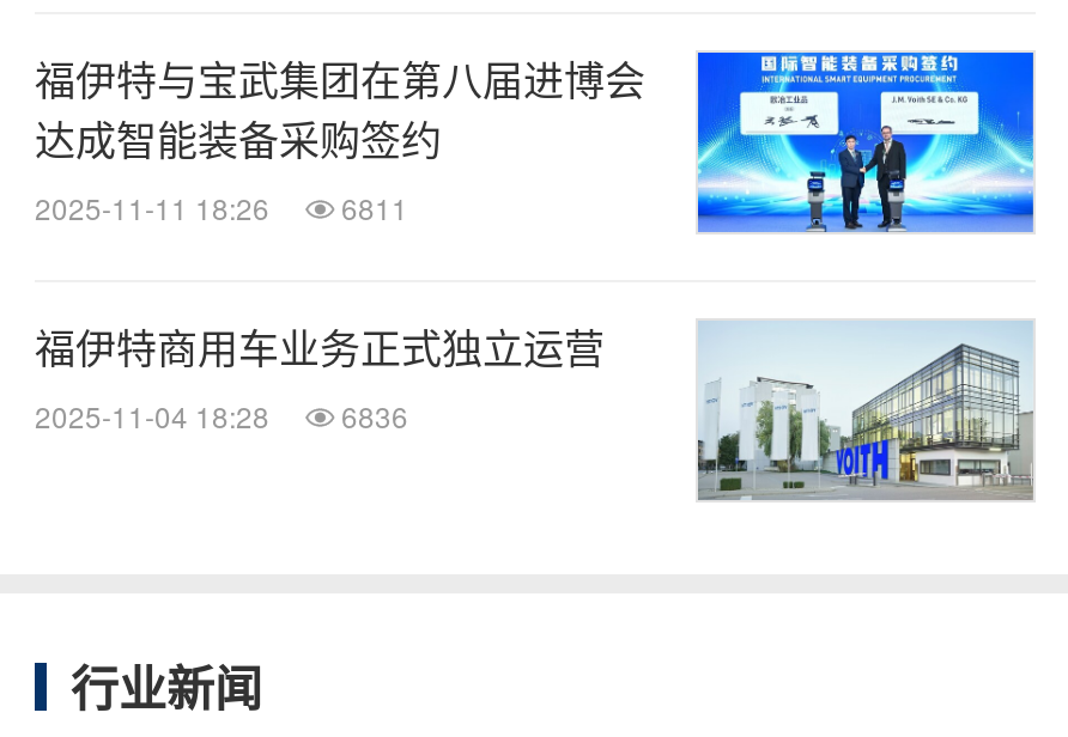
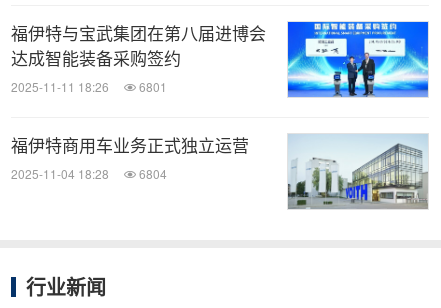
[35,187,408,227] 2025-11-11 18:26 6811 -> [11,78,167,95] 2025-11-11 18:26 6801
[35,395,408,435] 2025-11-04 18:28 6836 -> [11,165,167,182] 2025-11-04 18:28 6804

